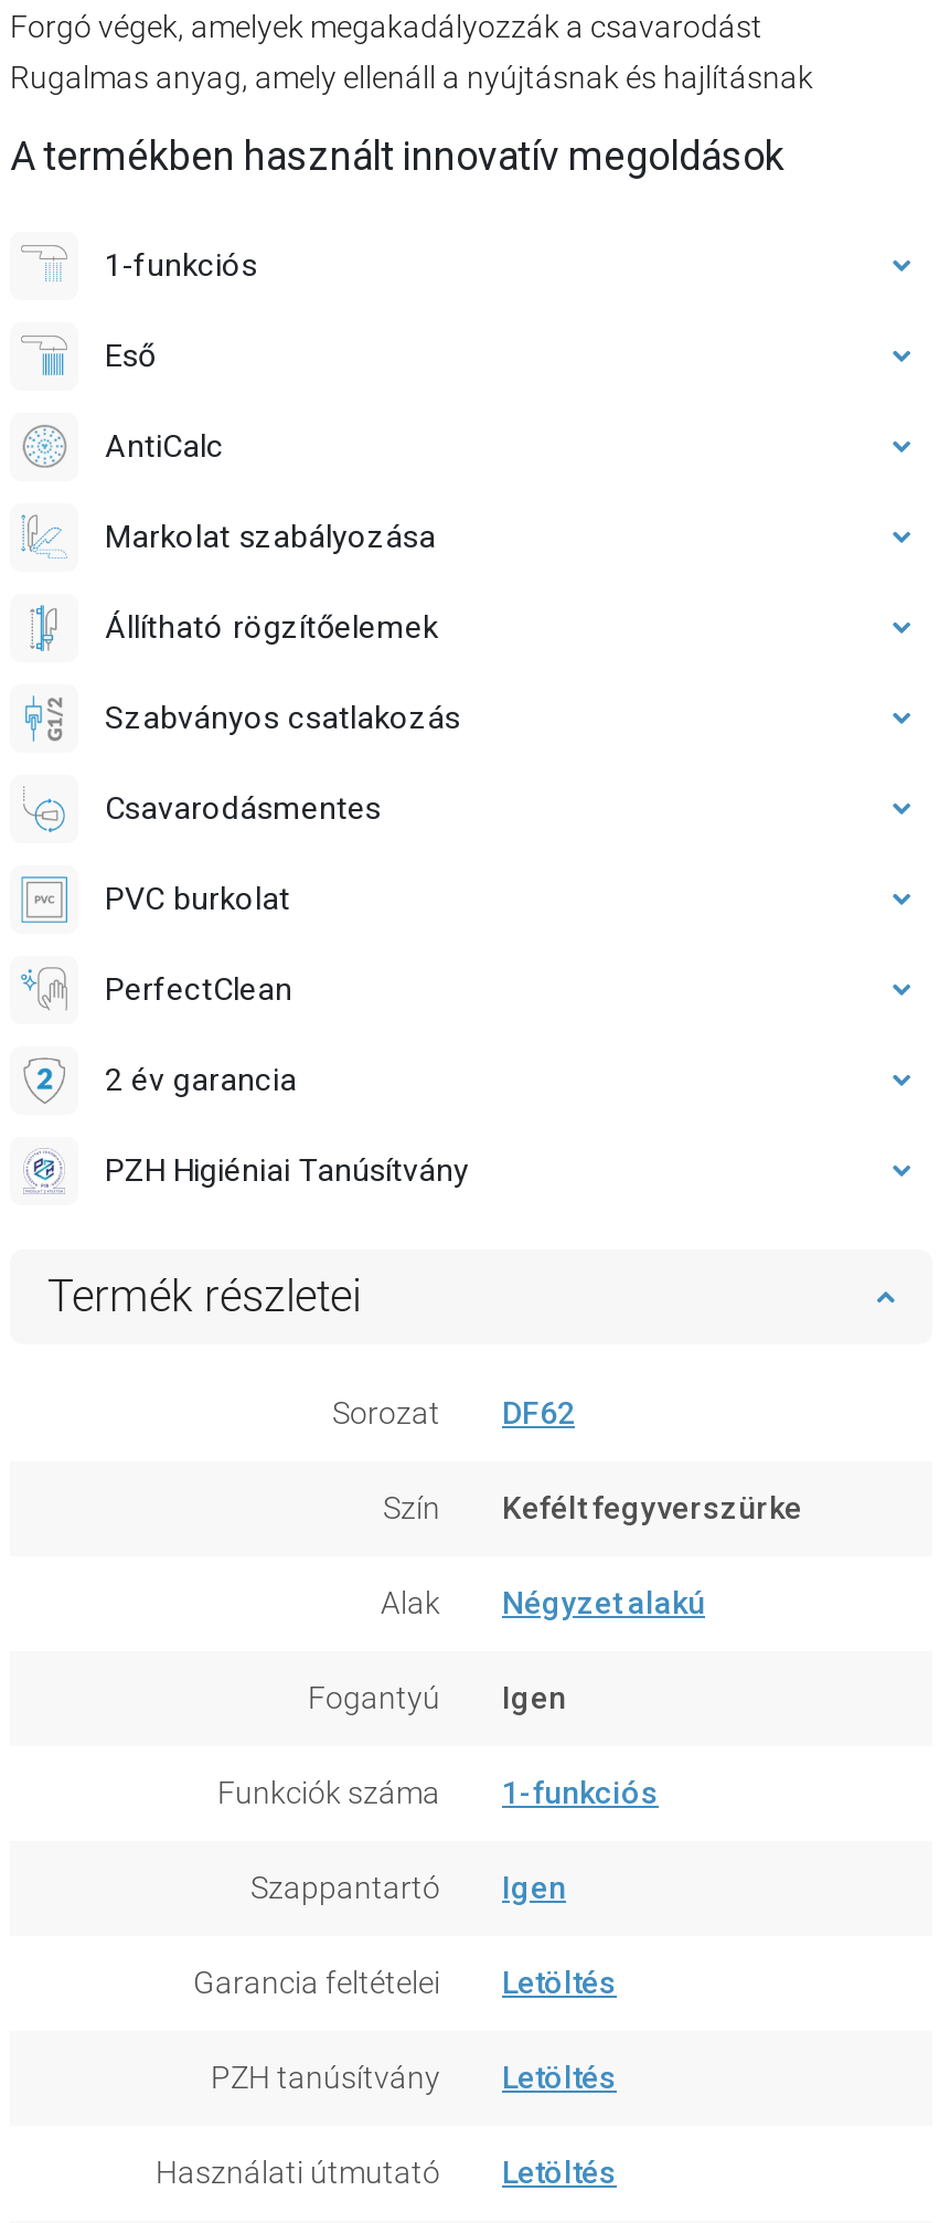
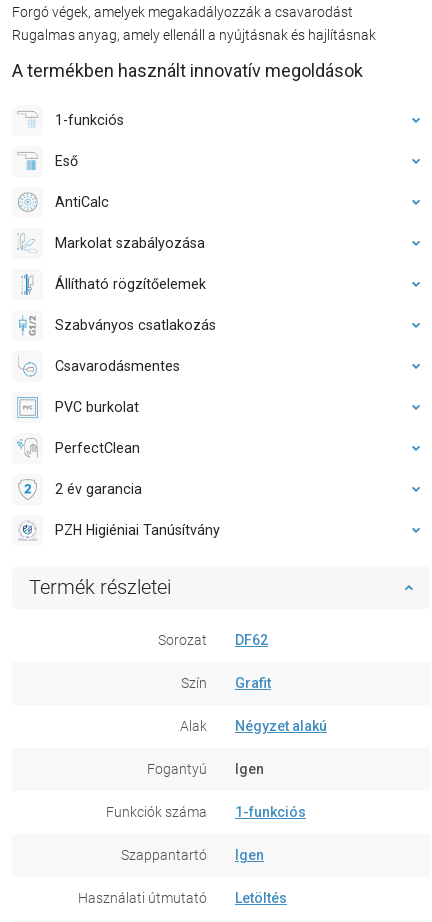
[502,1489,802,1525] Kefélt fegyverszürke -> [235,675,271,691] Grafit
[193,1964,617,2094] Garancia feltételei | Letöltés | PZH tanúsítvány | Letöltés -> none

